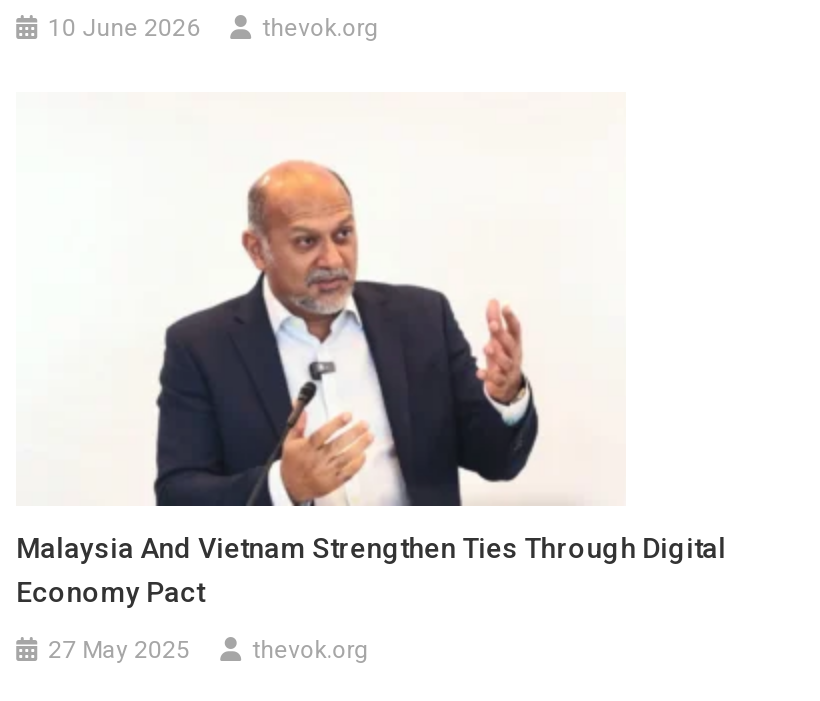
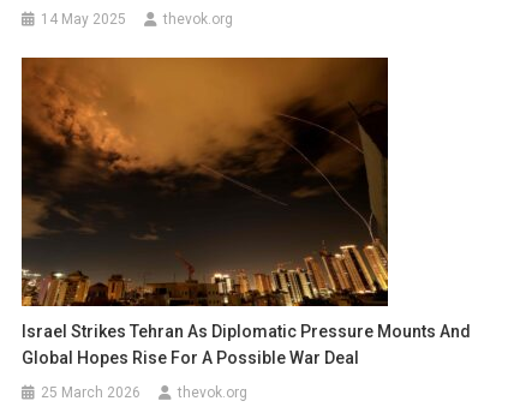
[48,14,200,42] 10 June 2026 -> [41,11,126,28] 14 May 2025
[16,92,726,608] [image] | Malaysia And Vietnam Strengthen Ties Through Digital | Economy Pact -> [20,56,471,368] [image] | Israel Strikes Tehran As Diplomatic Pressure Mounts And | Global Hopes Rise For A Possible War Deal
[48,636,190,664] 27 May 2025 -> [41,384,141,401] 25 March 2026

